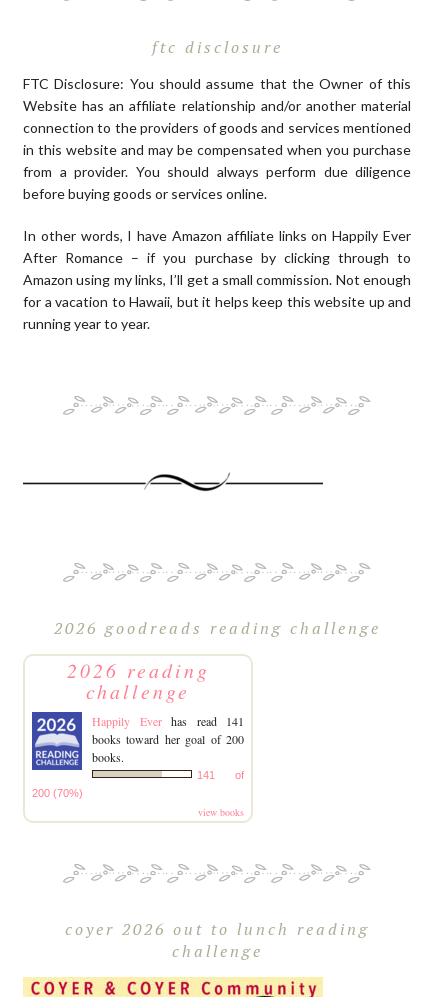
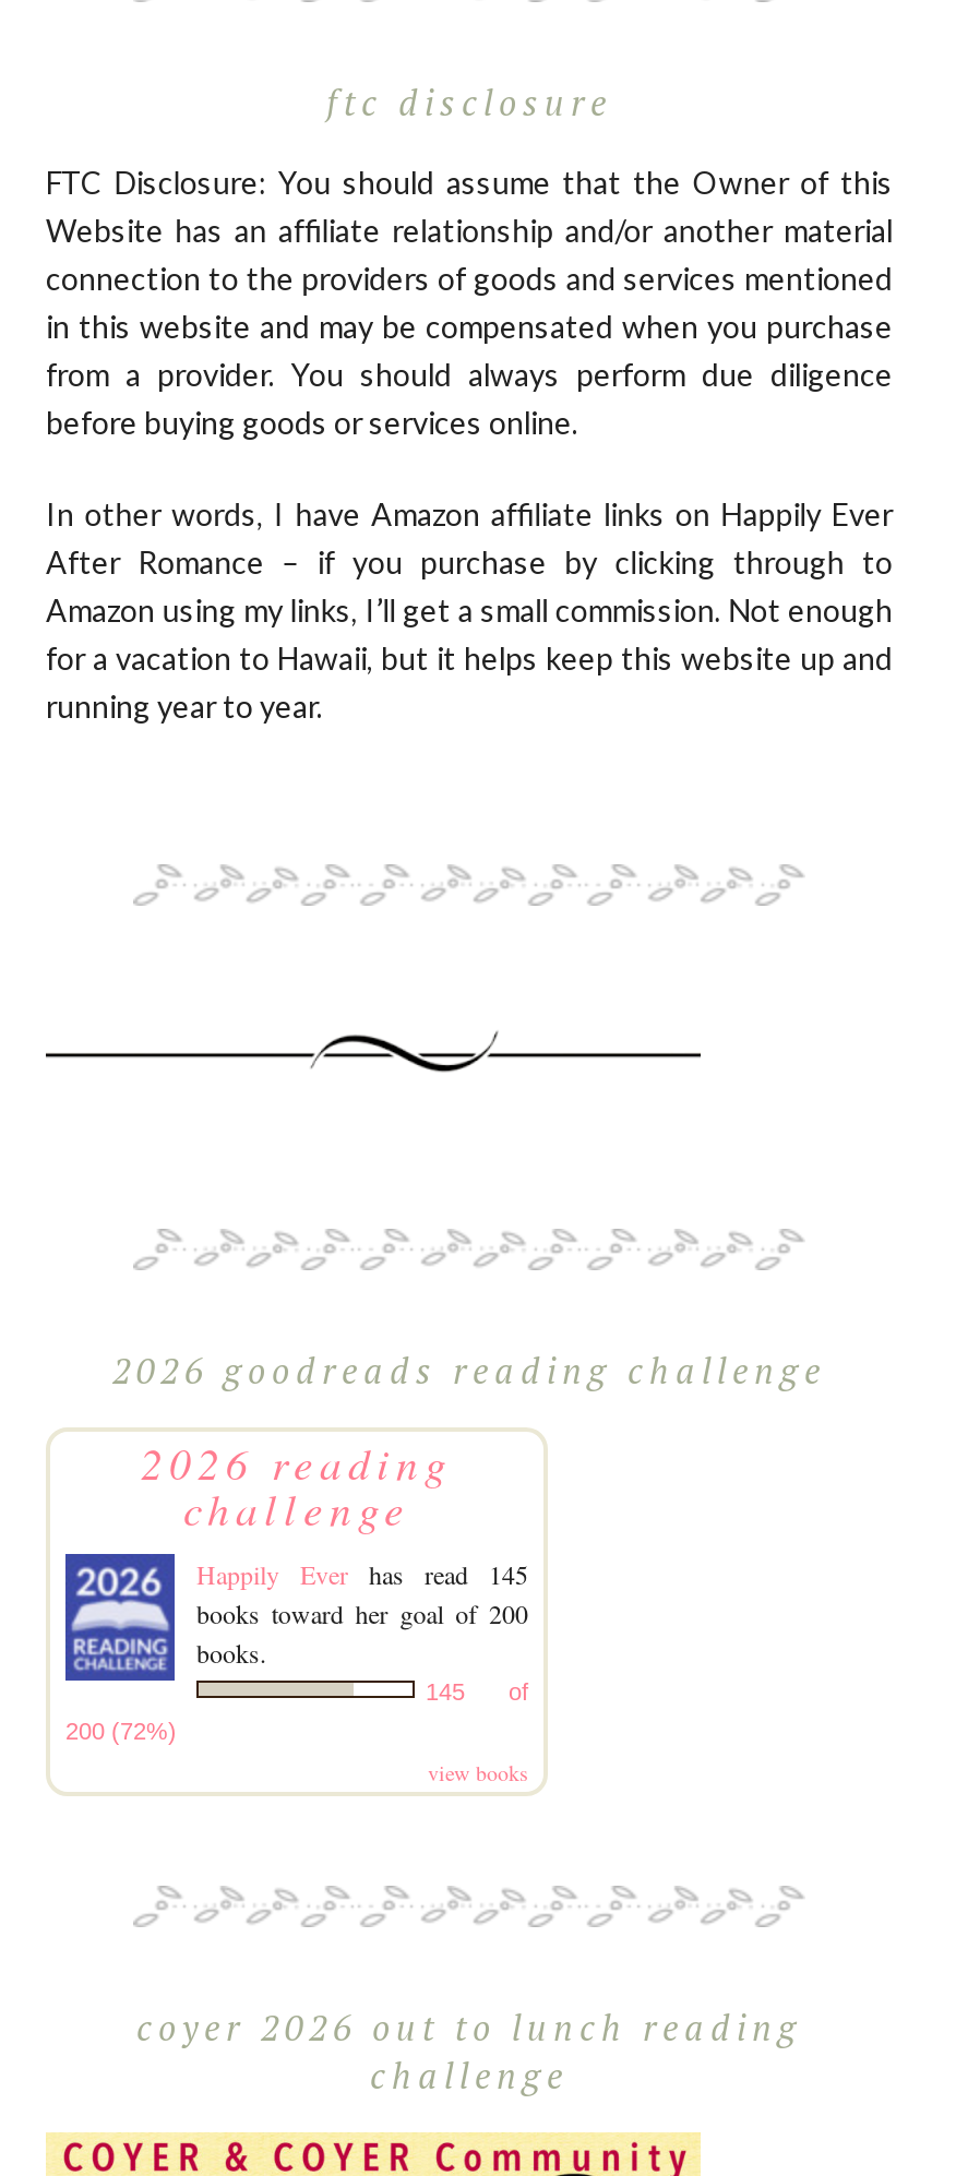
[92,713,244,729] Happily Ever has read 141 -> [196,1557,528,1592] Happily Ever has read 145
[197,769,244,781] 141 of -> [426,1679,528,1705] 145 of
[32,787,83,799] 200 (70%) -> [65,1718,177,1744] 200 (72%)

